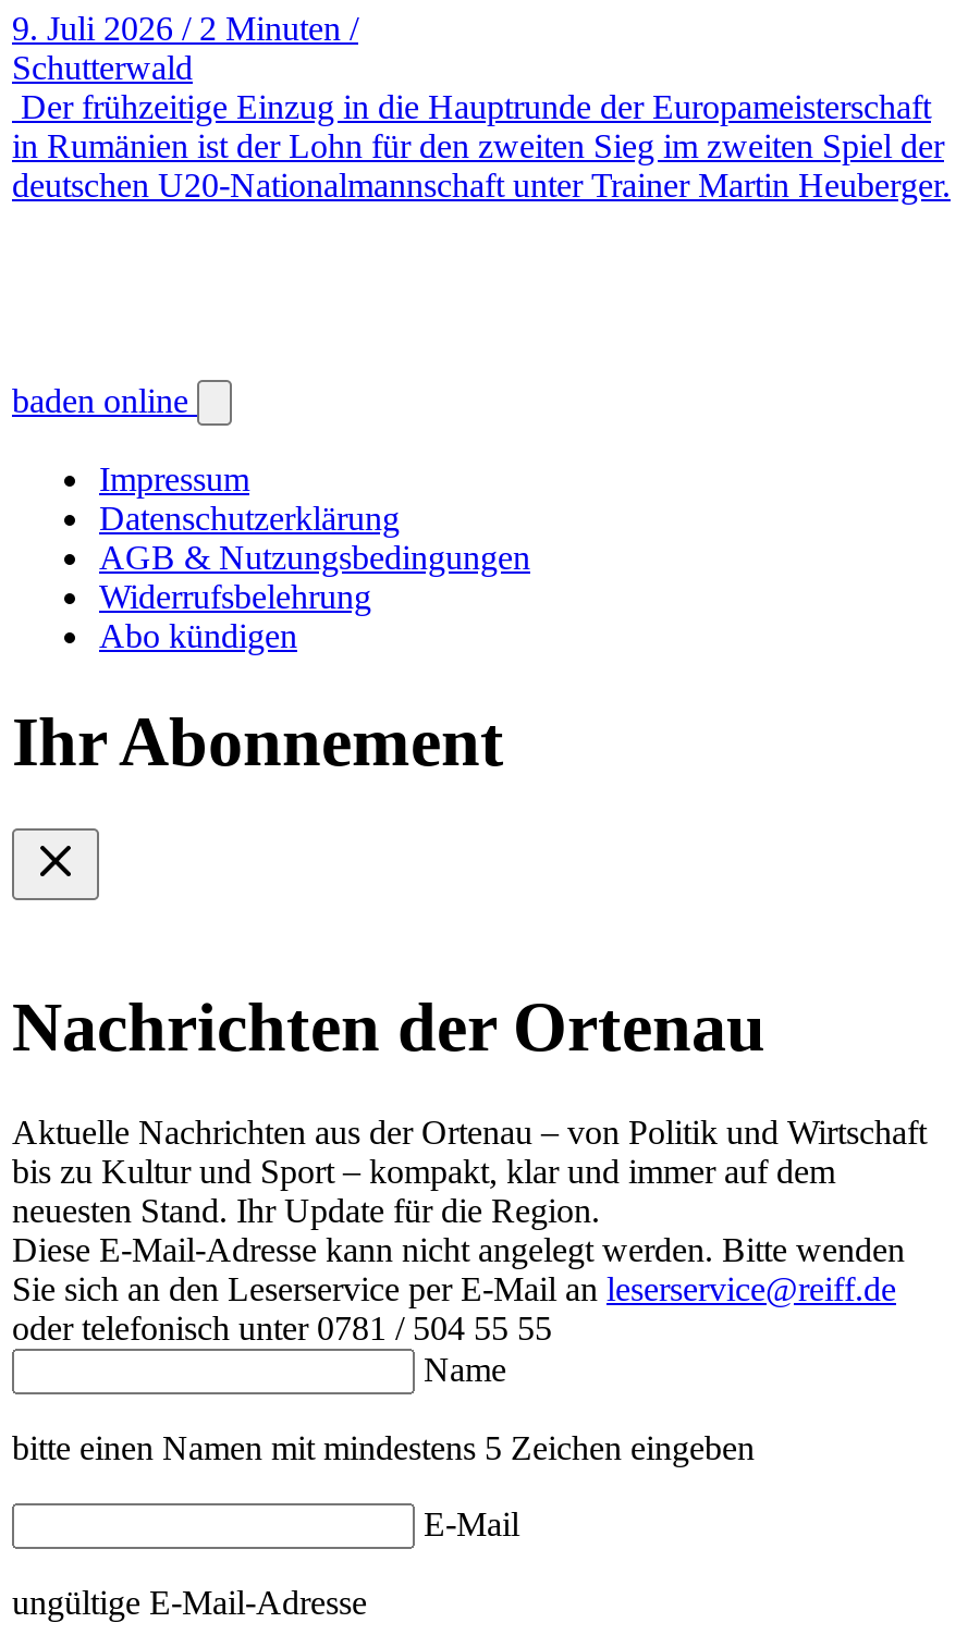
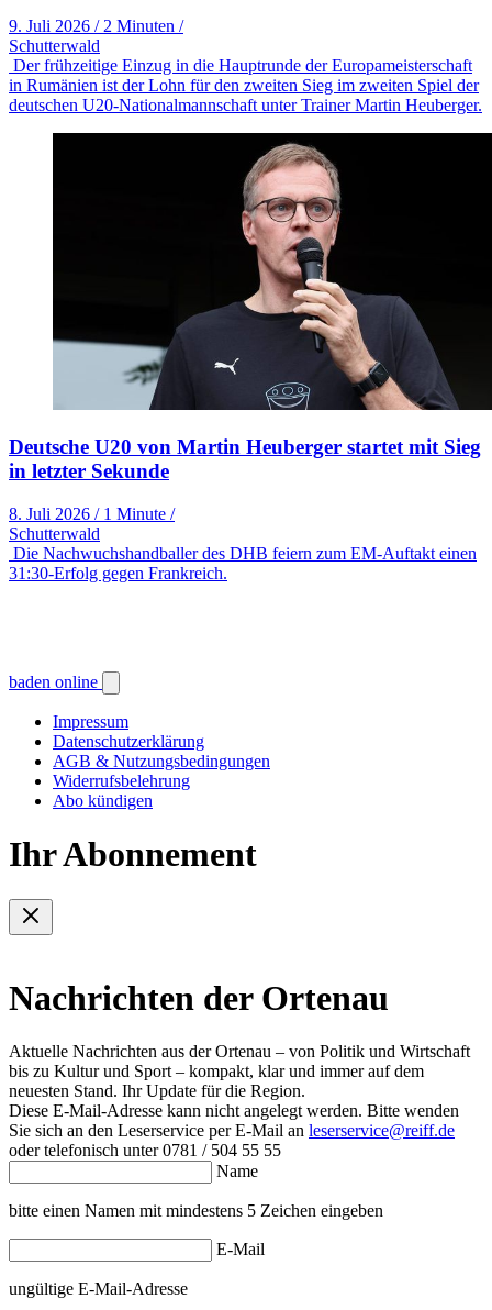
none -> [9,132,489,582] [image] | Deutsche U20 von Martin Heuberger startet mit Sieg | in letzter Sekunde | 8. Juli 2026 / 1 Minute / | Schutterwald | Die Nachwuchshandballer des DHB feiern zum EM-Auftakt einen | 31:30-Erfolg gegen Frankreich.

